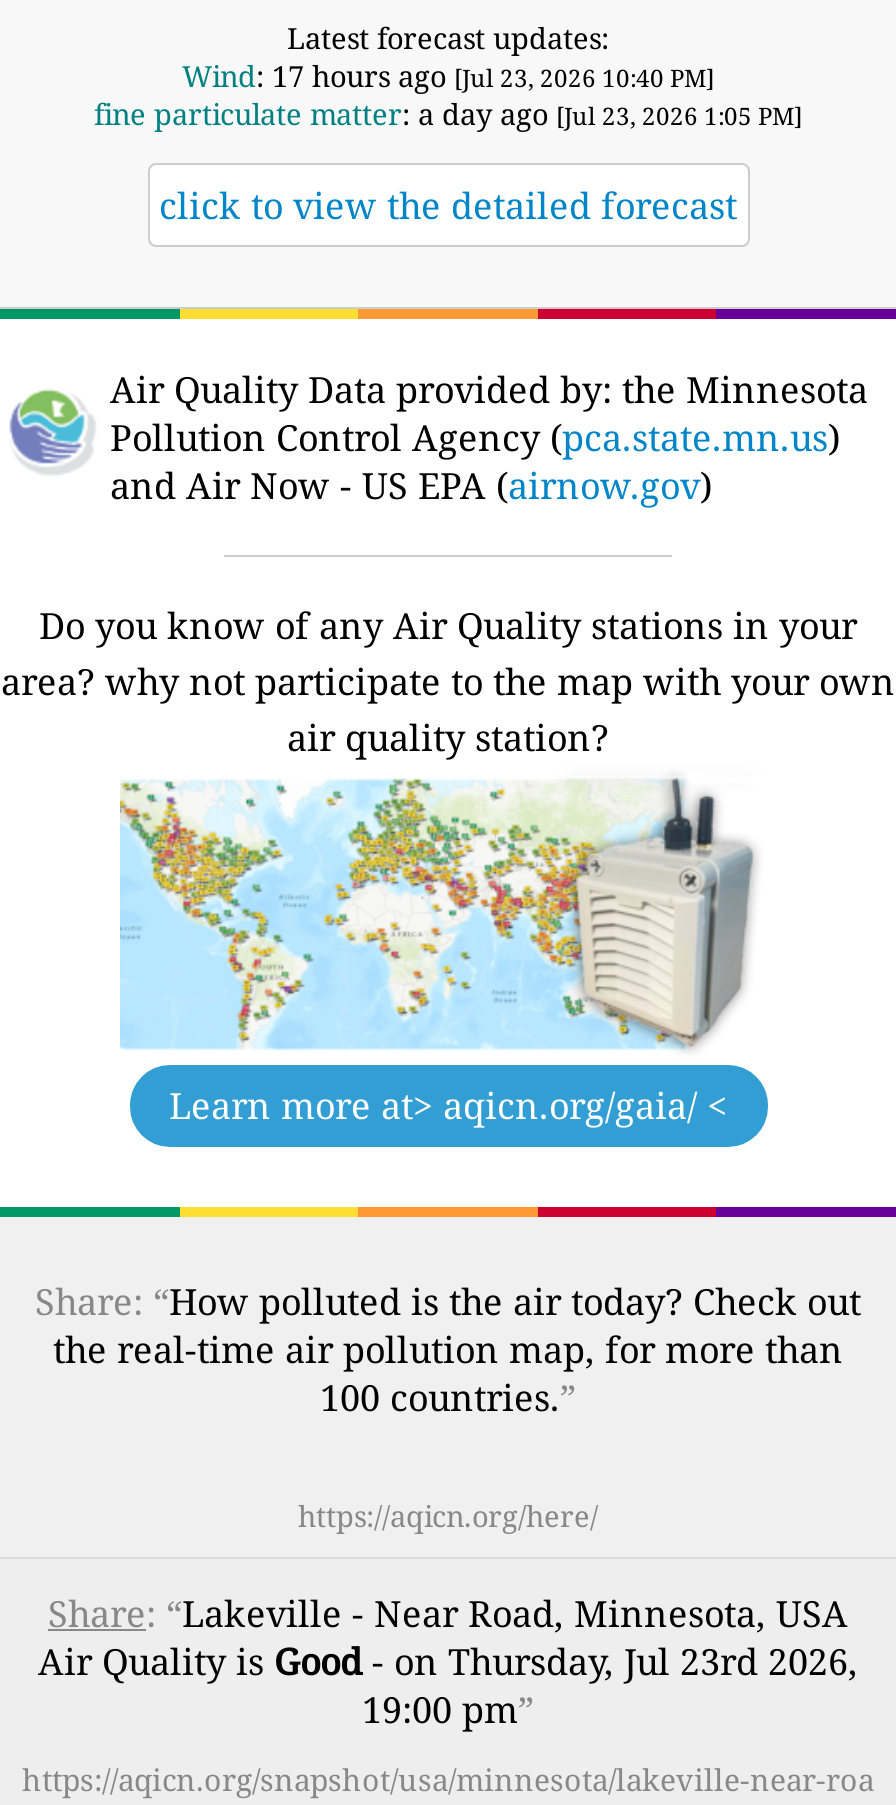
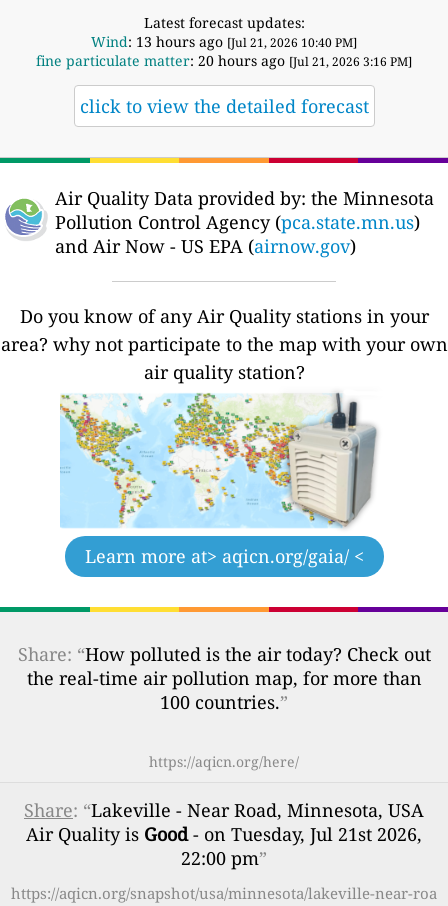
[182,56,714,94] Wind: 17 hours ago [Jul 23, 2026 10:40 PM] -> [91,32,357,51] Wind: 13 hours ago [Jul 21, 2026 10:40 PM]
[94,94,802,132] fine particulate matter: a day ago [Jul 23, 2026 1:05 PM] -> [36,51,412,70] fine particulate matter: 20 hours ago [Jul 21, 2026 3:16 PM]
[38,1636,858,1684] Air Quality is Good - on Thursday, Jul 23rd 2026, -> [26,822,422,846] Air Quality is Good - on Tuesday, Jul 21st 2026,
[362,1684,534,1732] 19:00 pm” -> [181,846,267,870] 22:00 pm”

